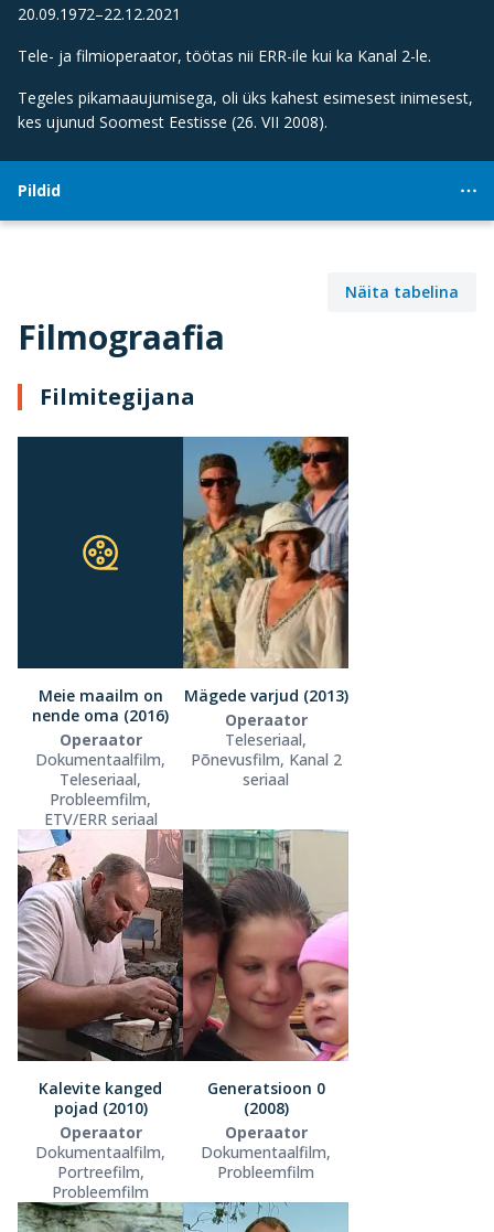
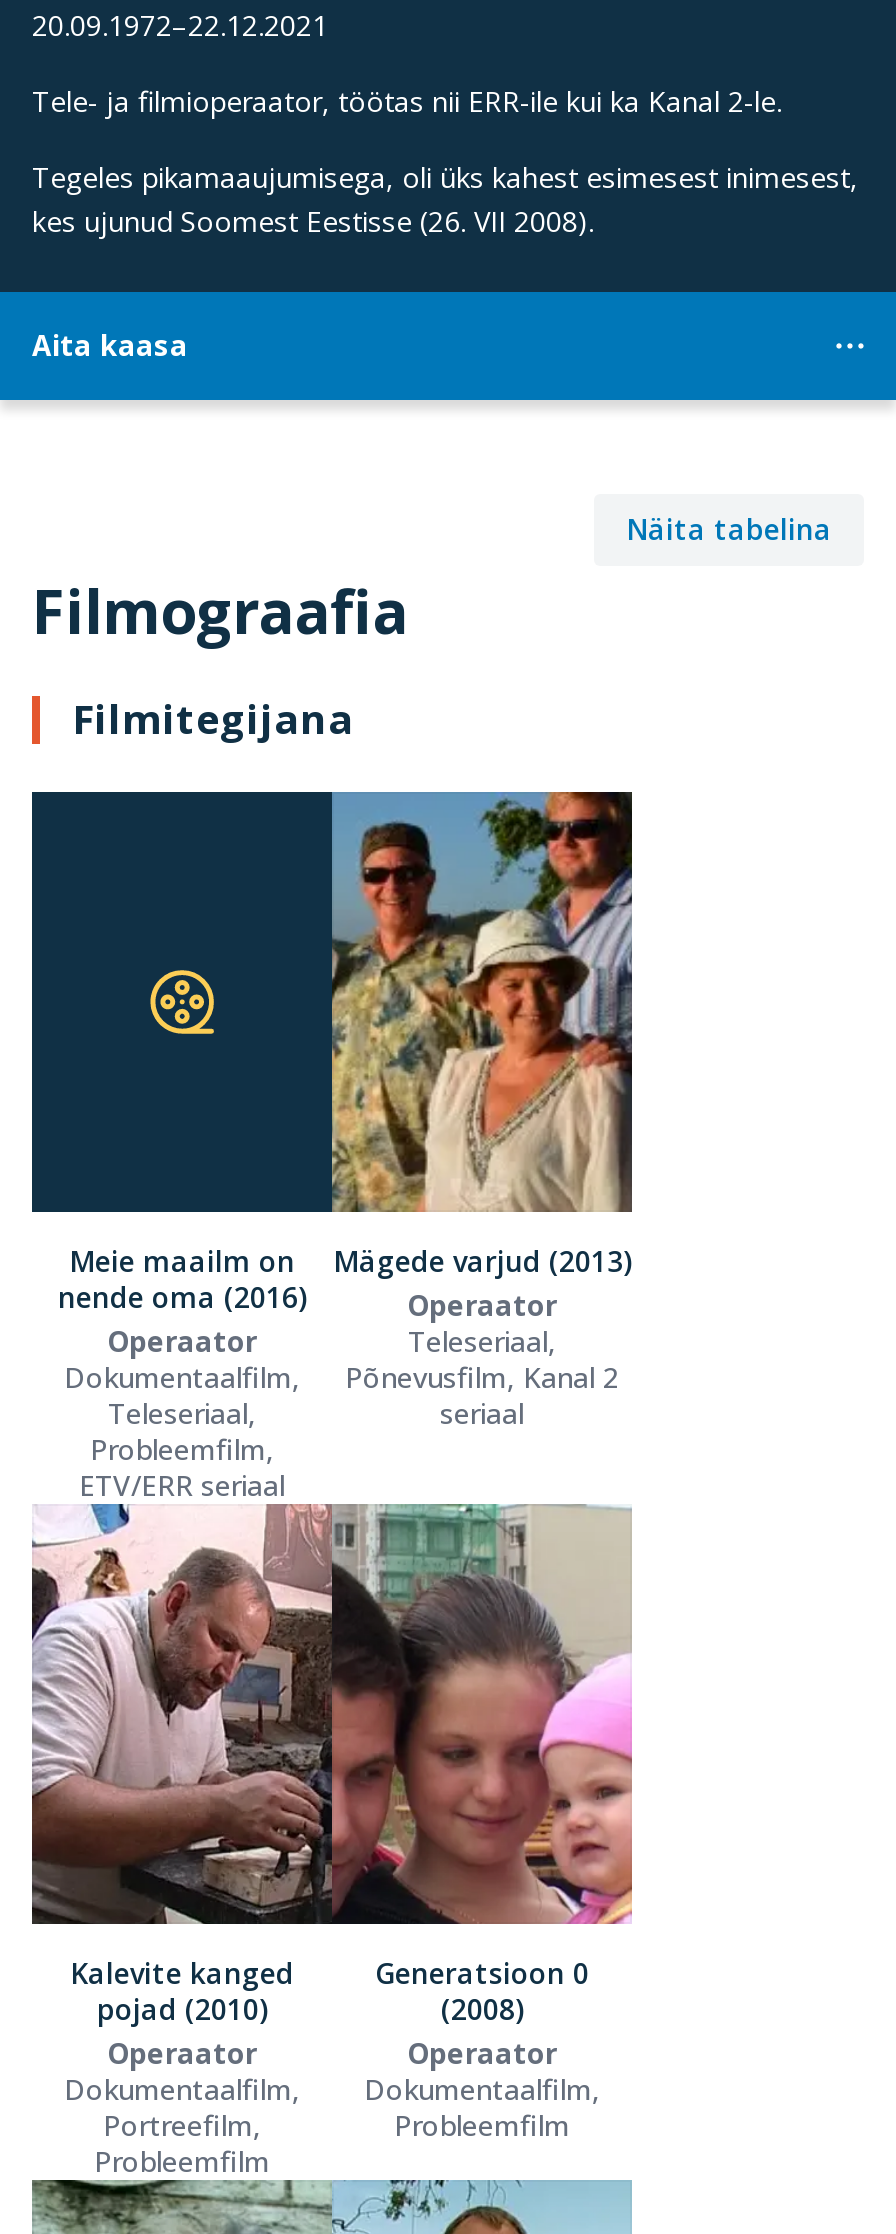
[18,180,61,201] Pildid -> [32,326,188,364] Aita kaasa

